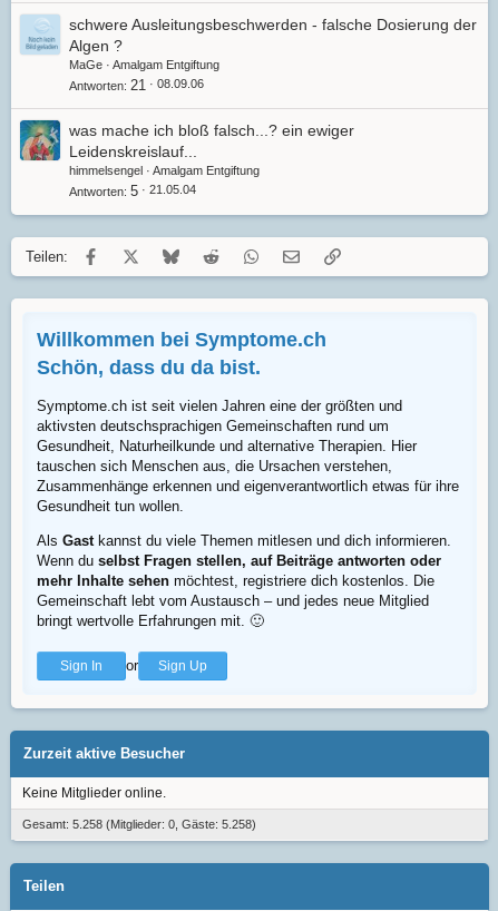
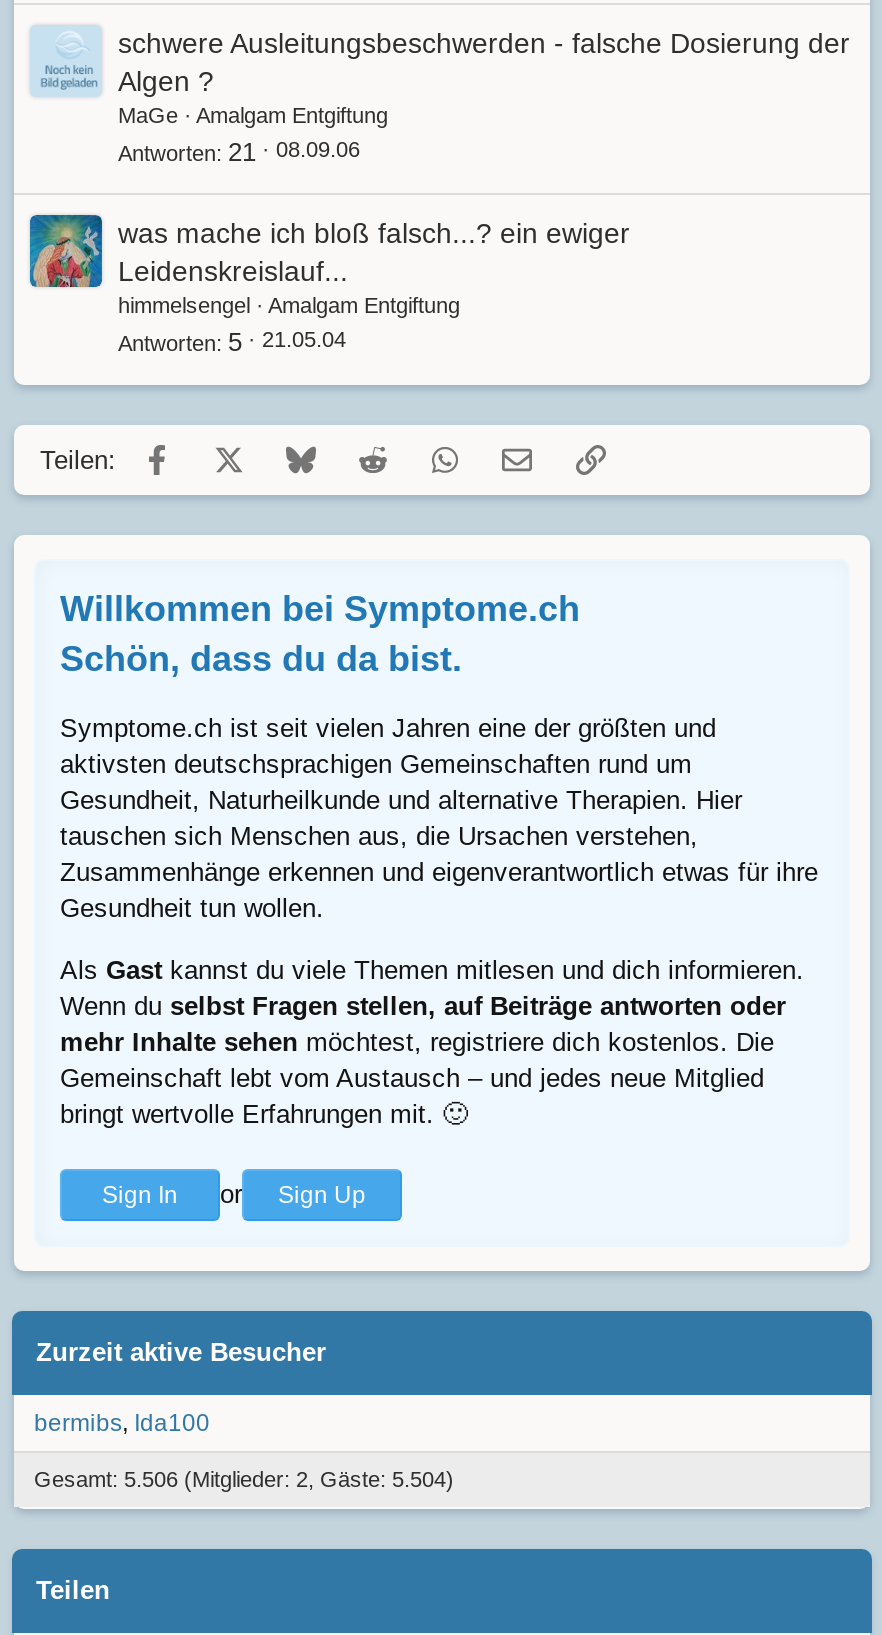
[22,785,166,800] Keine Mitglieder online. -> [34,1408,210,1436] bermibs Ida100
[22,817,256,830] Gesamt: 5.258 (Mitglieder: 0, Gäste: 5.258) -> [34,1466,454,1490] Gesamt: 5.506 (Mitglieder: 2, Gäste: 5.504)

